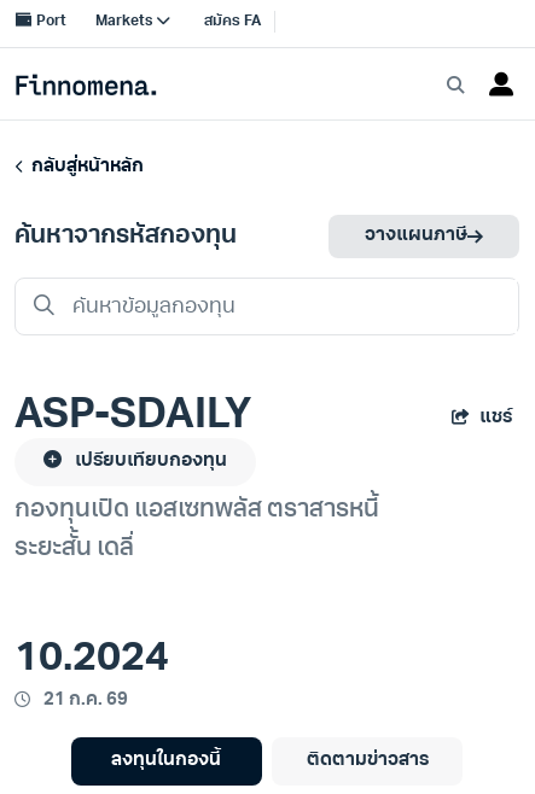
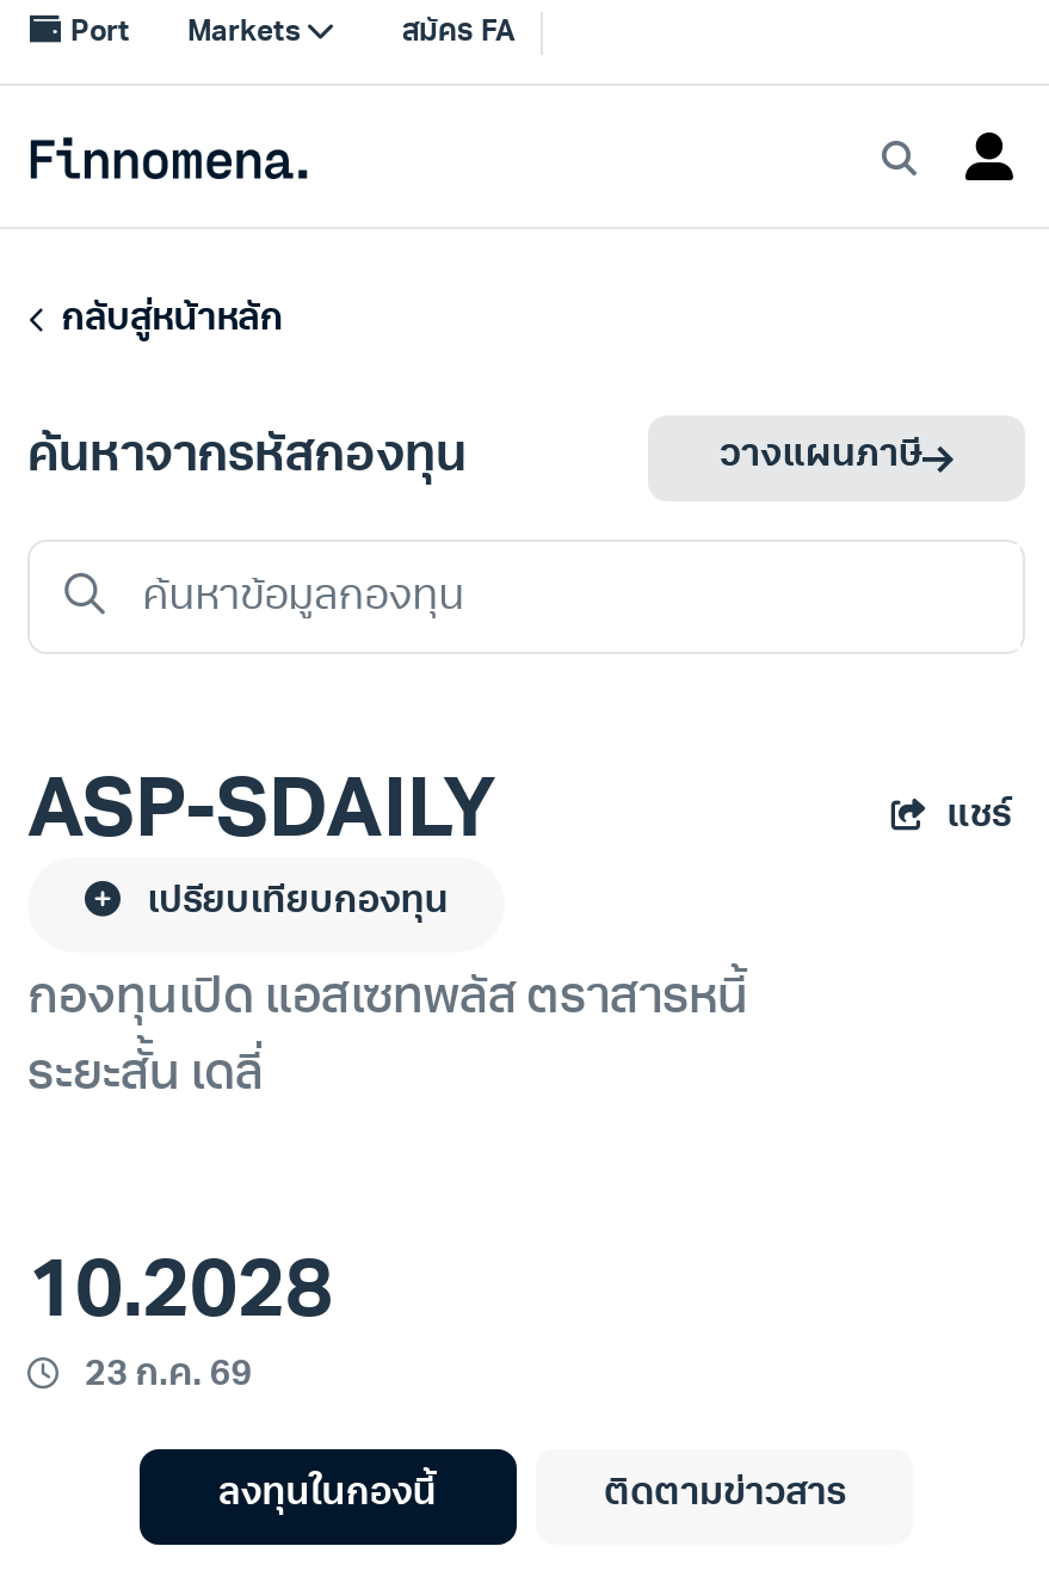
[14,639,169,681] 10.2024 -> [27,1254,333,1338] 10.2028
[40,692,128,710] 21 ก.ค. 69 -> [78,1359,253,1395] 23 ก.ค. 69

